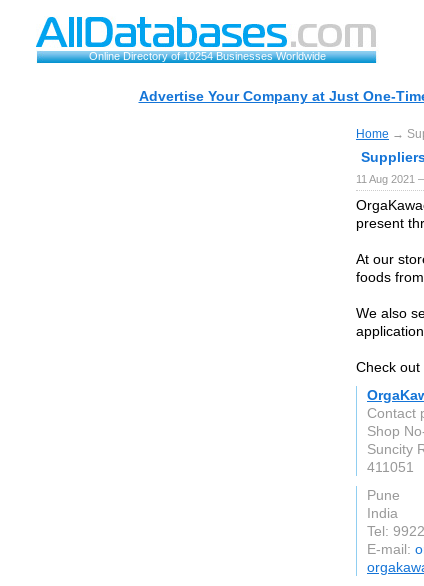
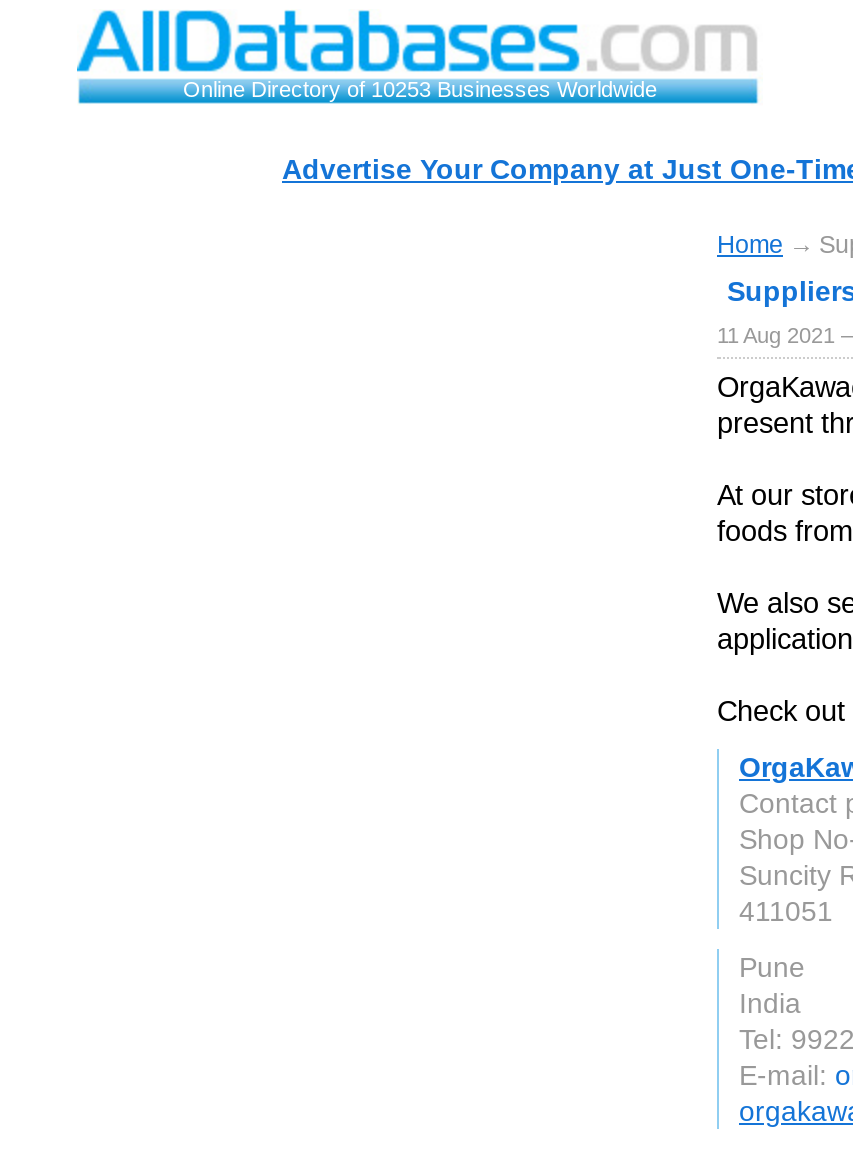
[89,50,326,62] Online Directory of 10254 Businesses Worldwide -> [183,77,657,101] Online Directory of 10253 Businesses Worldwide

